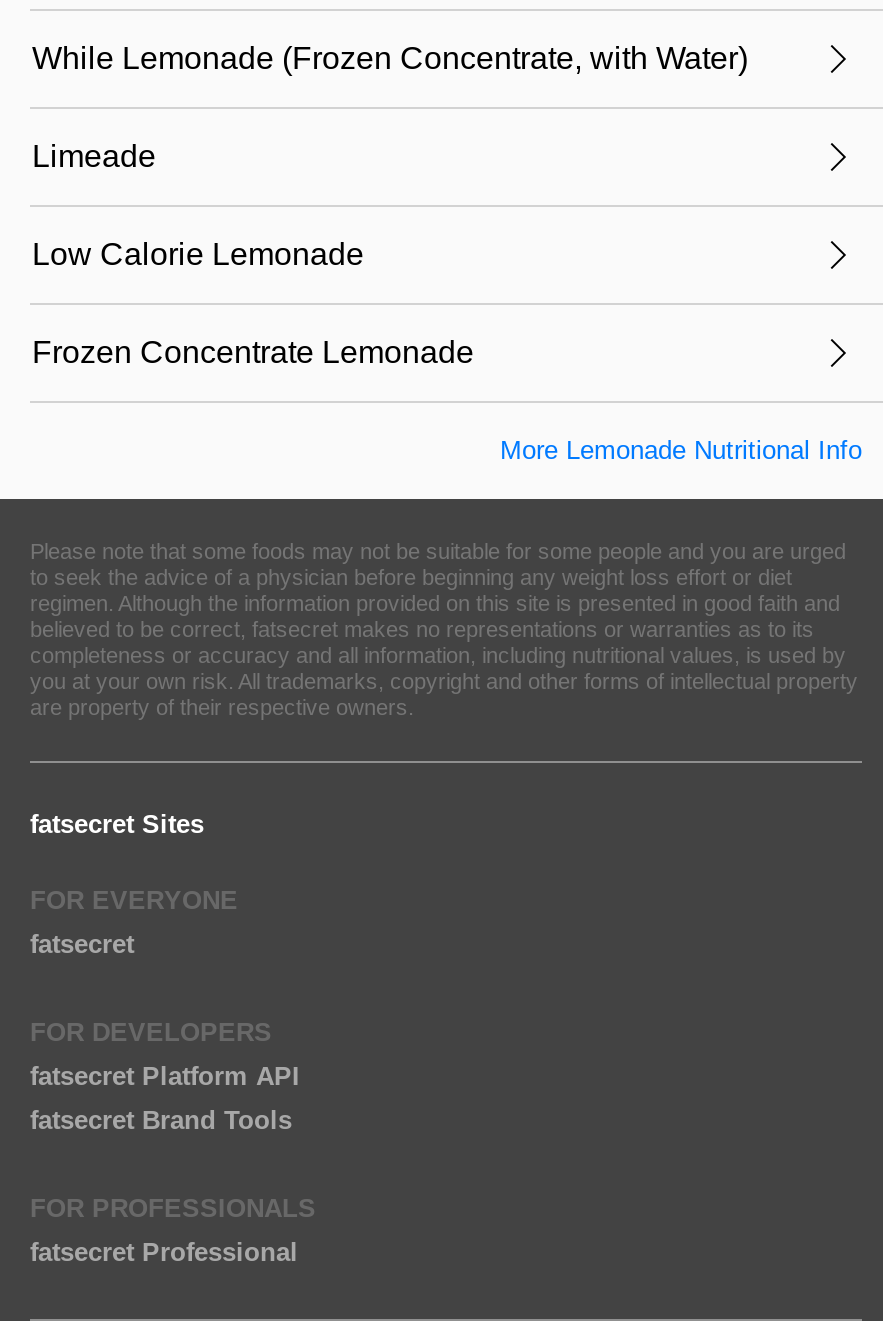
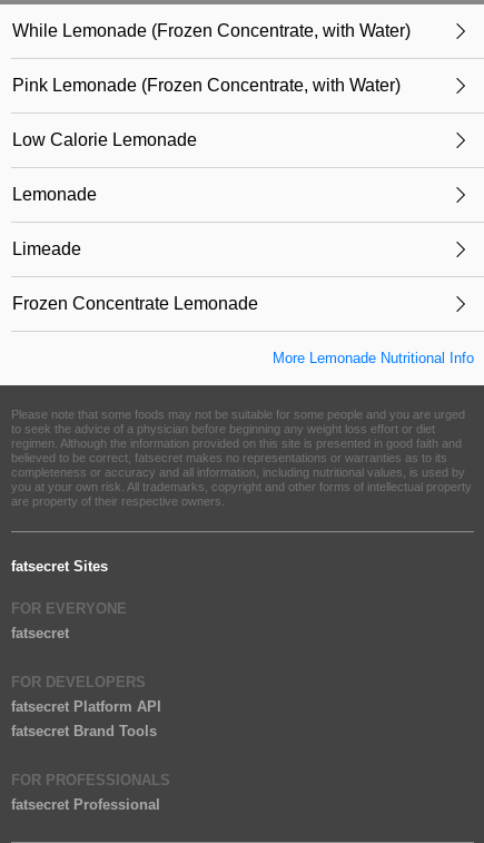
[32,139,156,173] Limeade -> [12,76,401,95] Pink Lemonade (Frozen Concentrate, with Water)
none -> [12,185,97,258] Lemonade | Limeade

